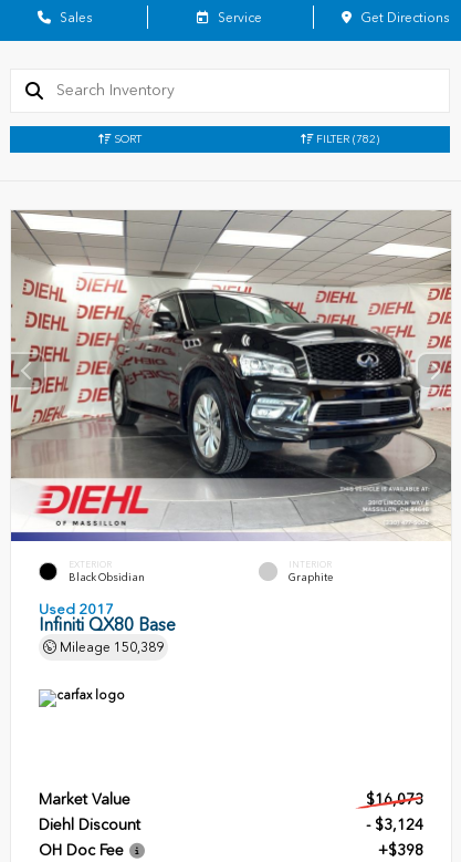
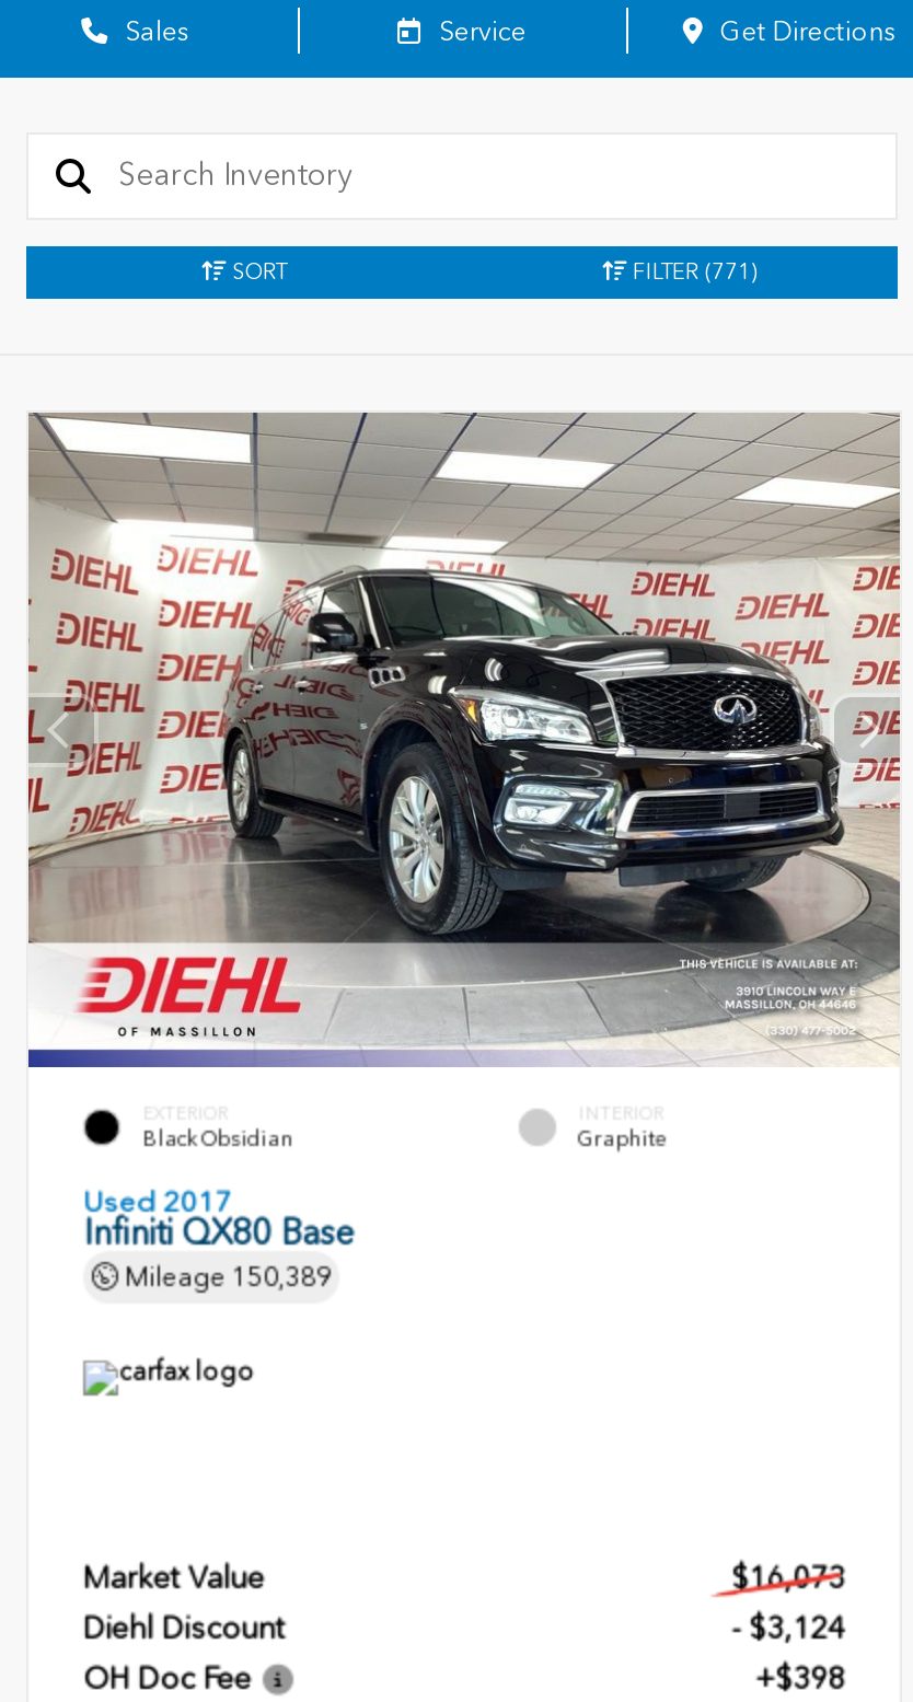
[313,133,379,146] FILTER (782) -> [626,260,758,286] FILTER (771)

